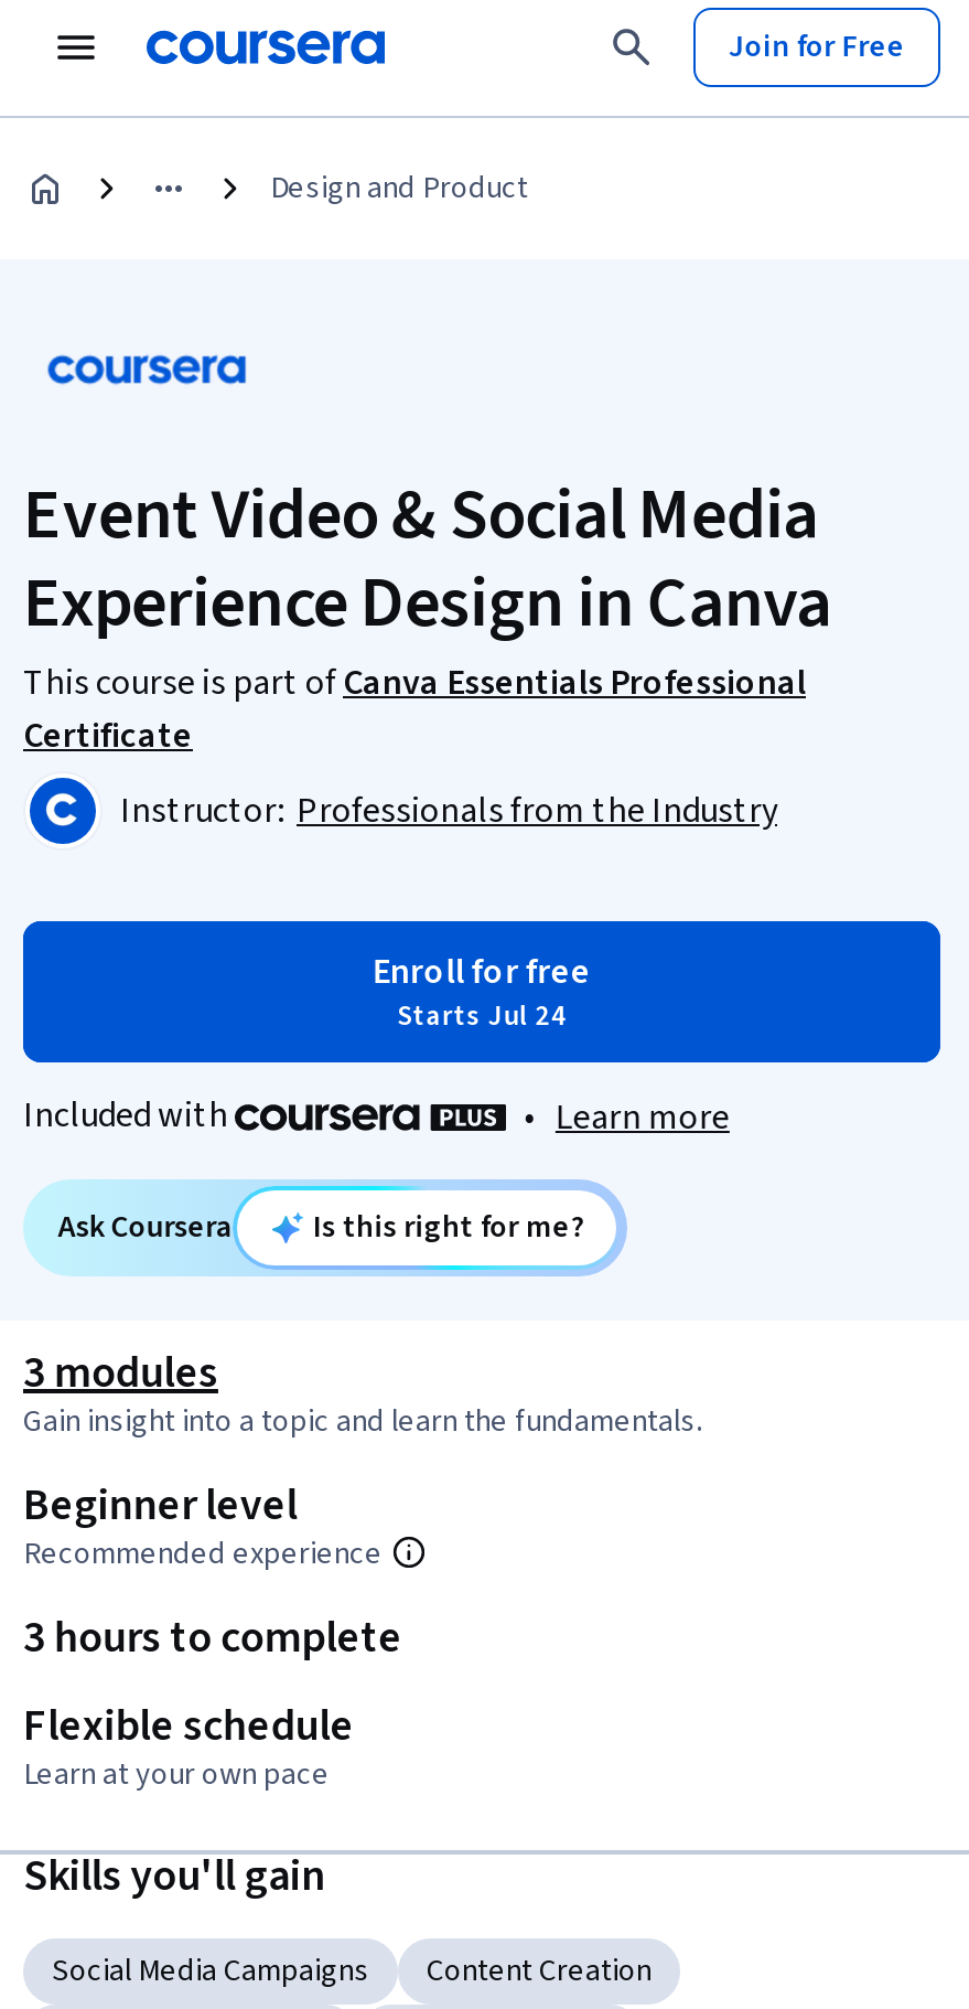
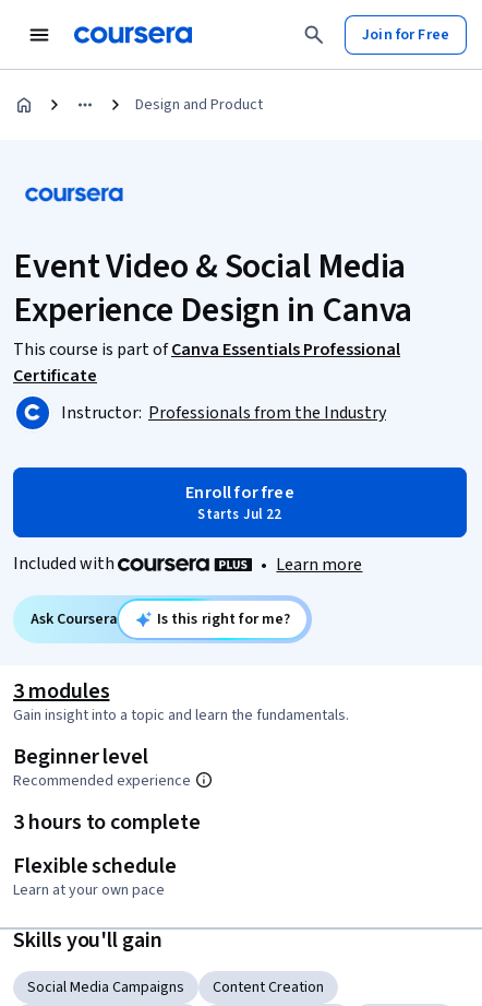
[397,996,567,1036] Starts Jul 24 -> [198,505,282,524] Starts Jul 22

